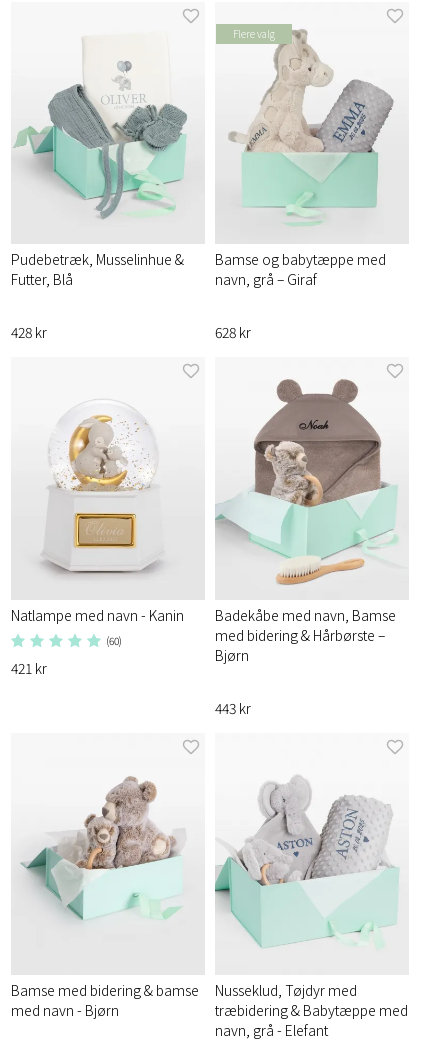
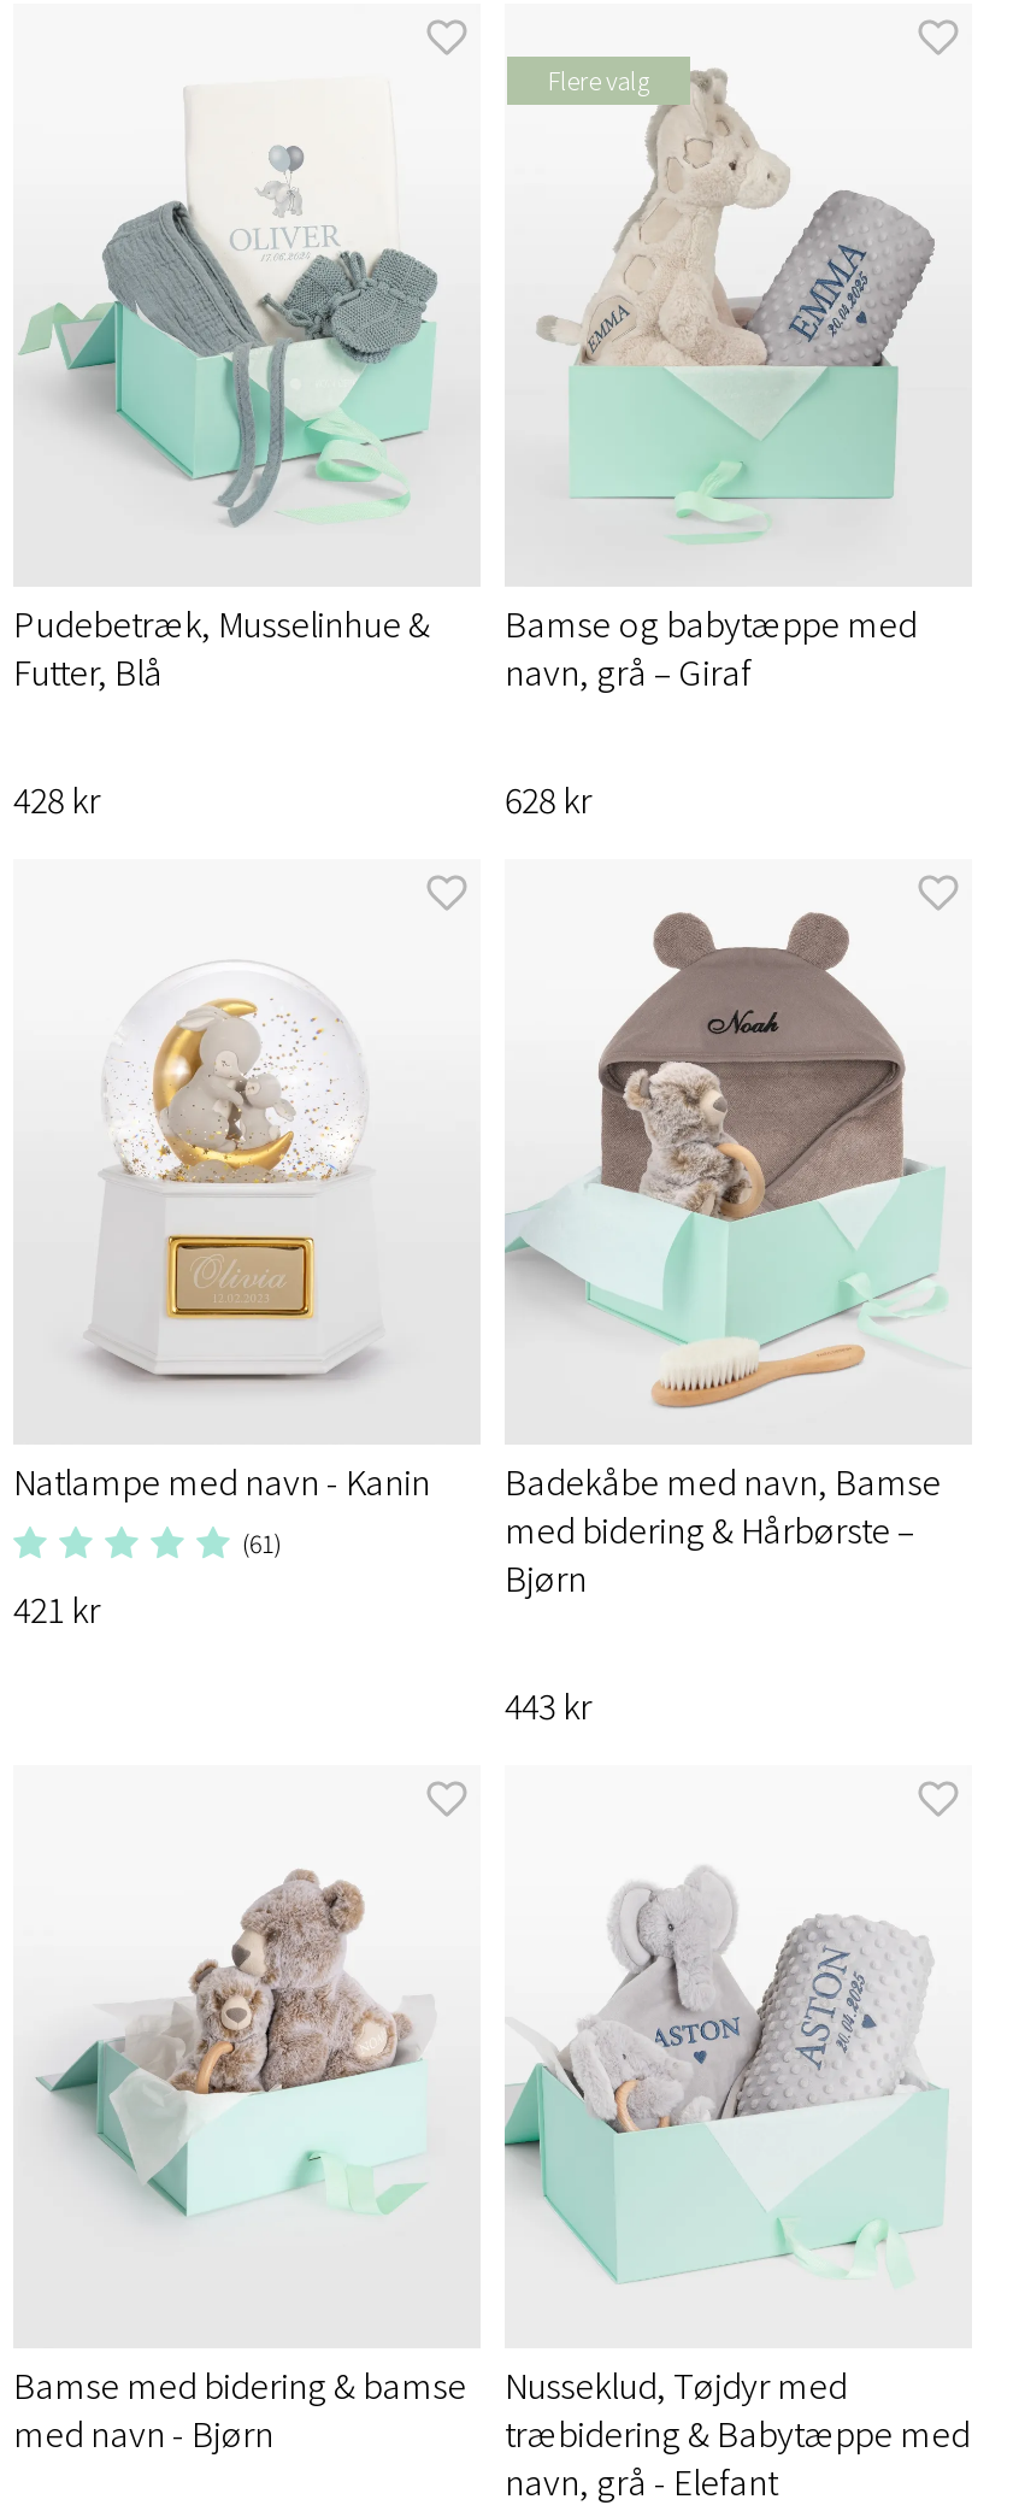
[106,633,122,648] (60) -> [242,1524,281,1560] (61)

